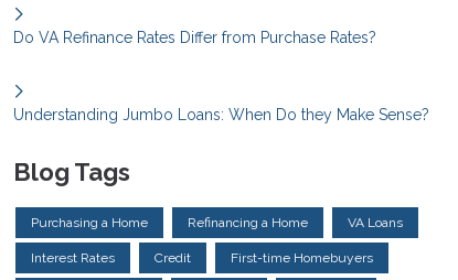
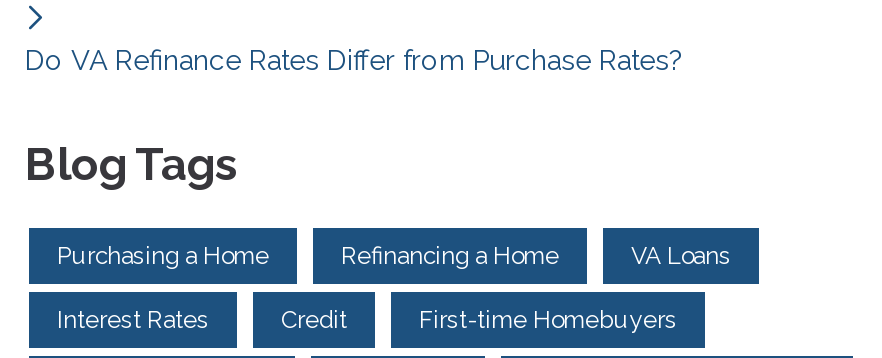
[13,105,429,123] Understanding Jumbo Loans: When Do they Make Sense? -> none

